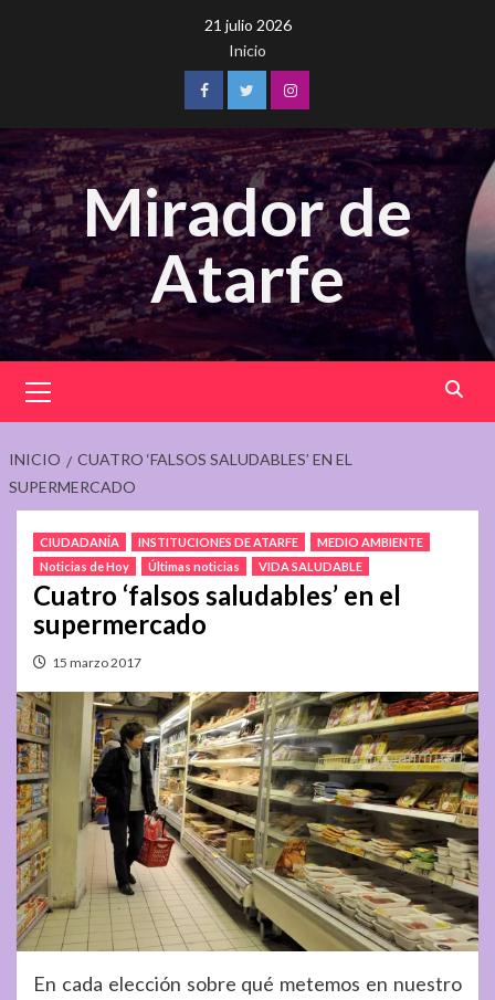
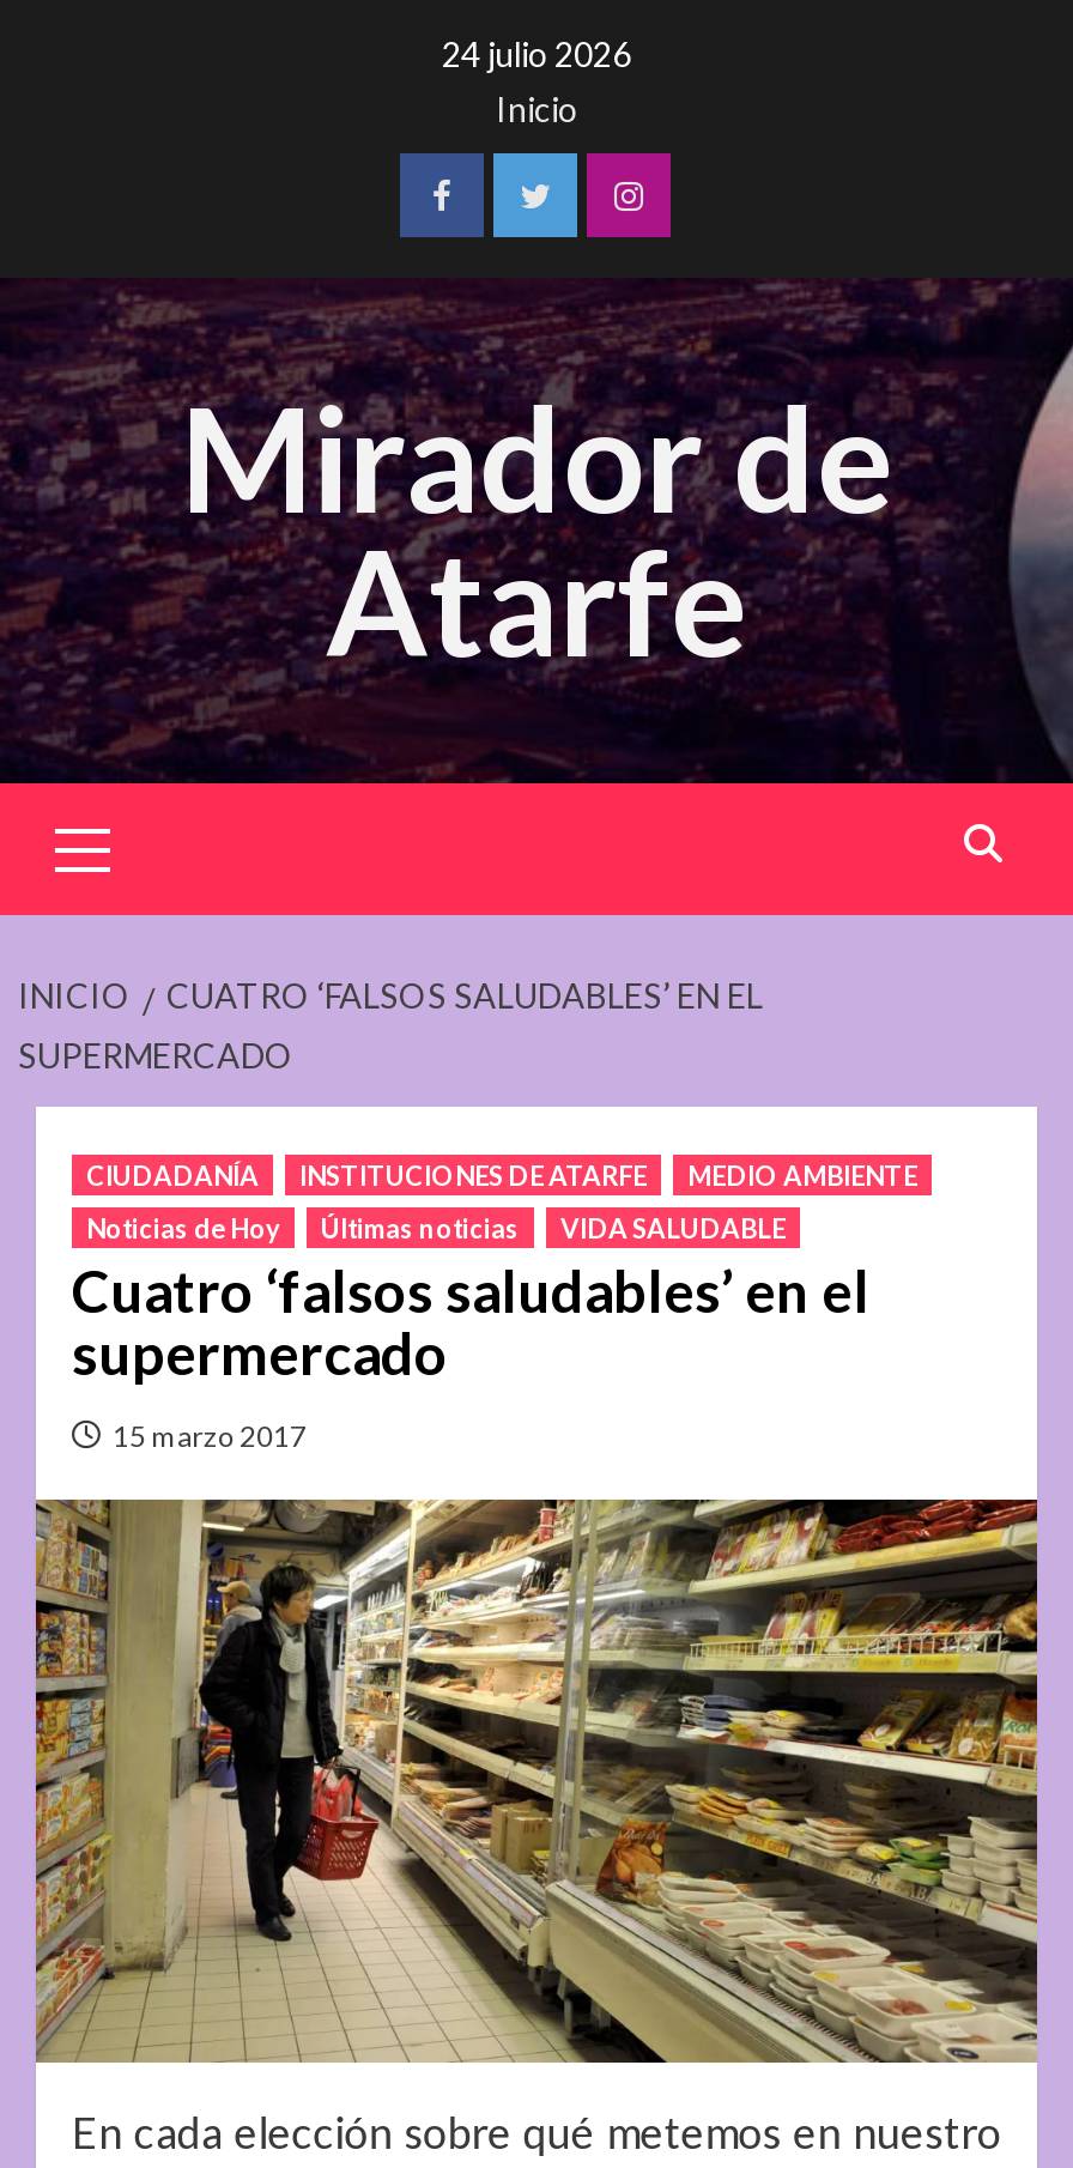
[204,15,291,34] 21 julio 2026 -> [442,34,631,74] 24 julio 2026

